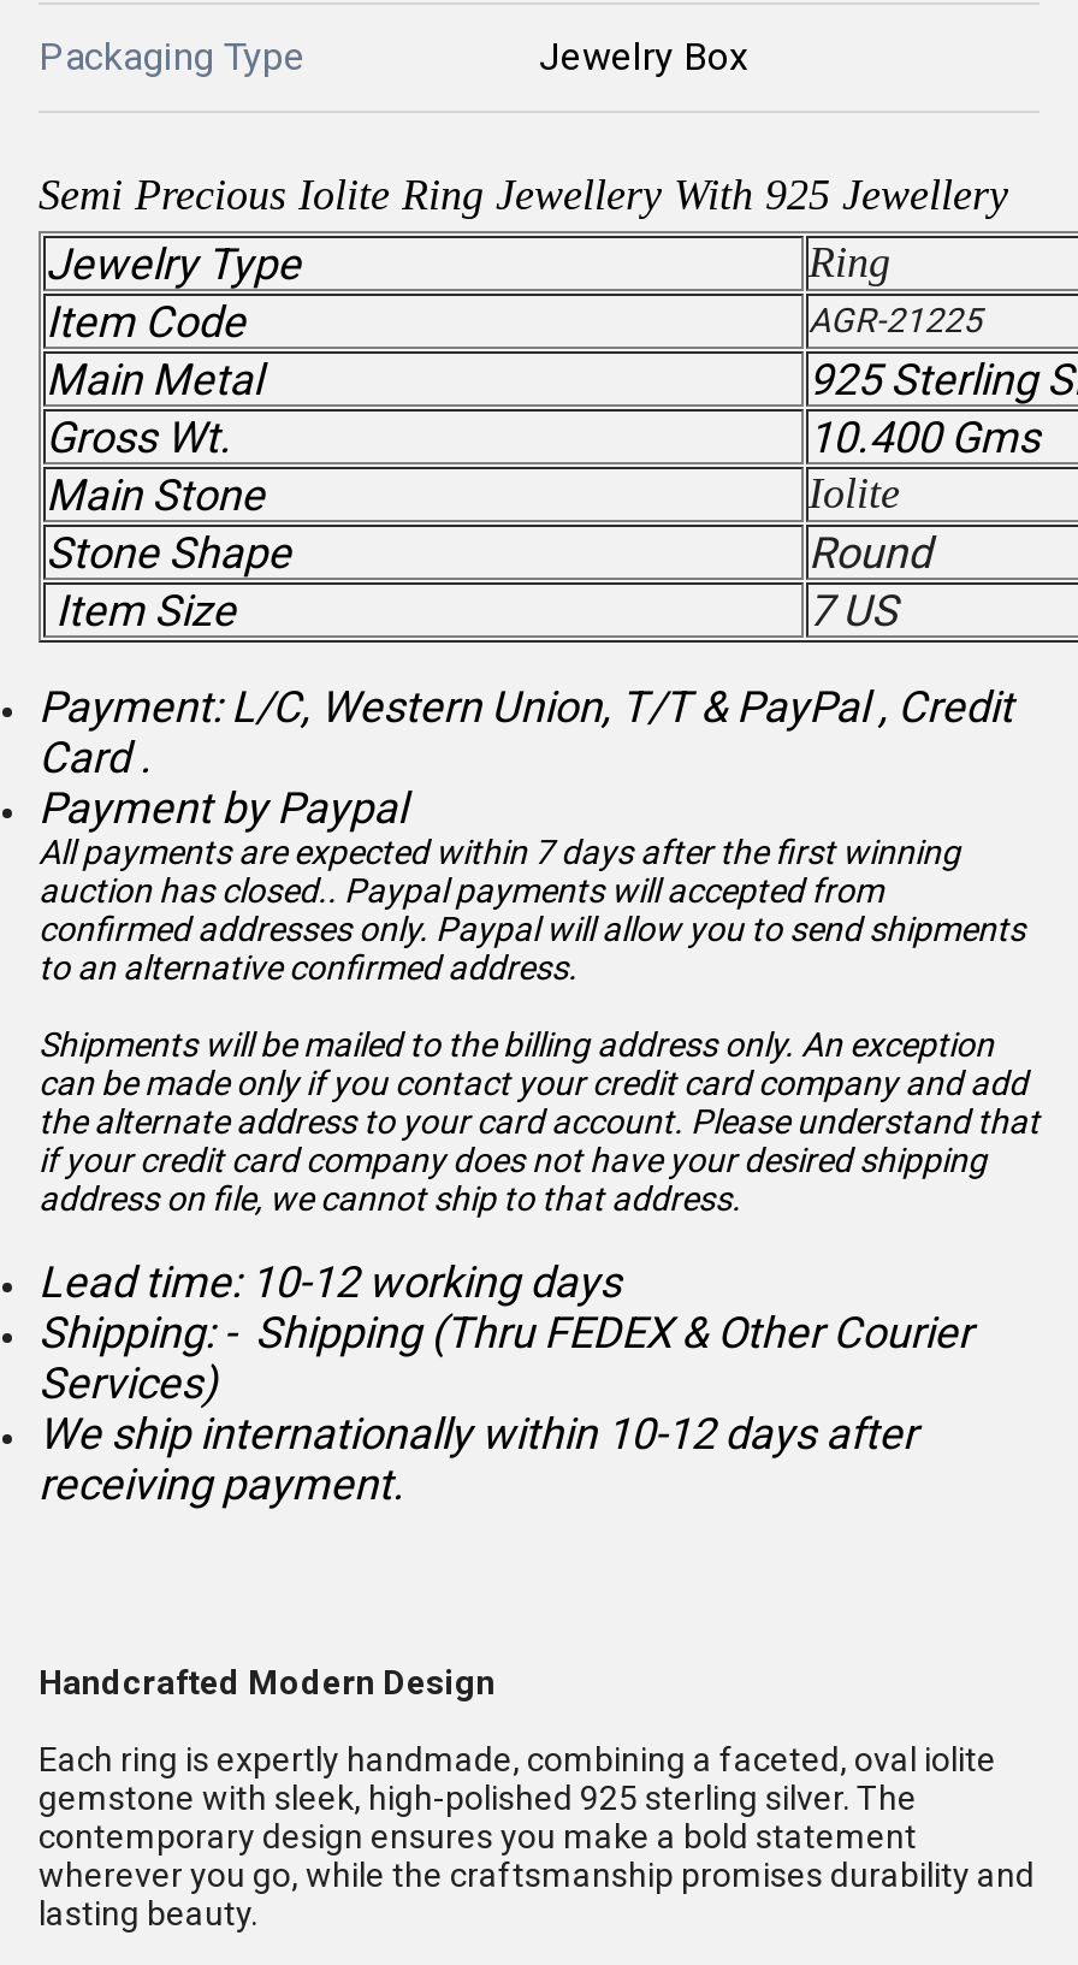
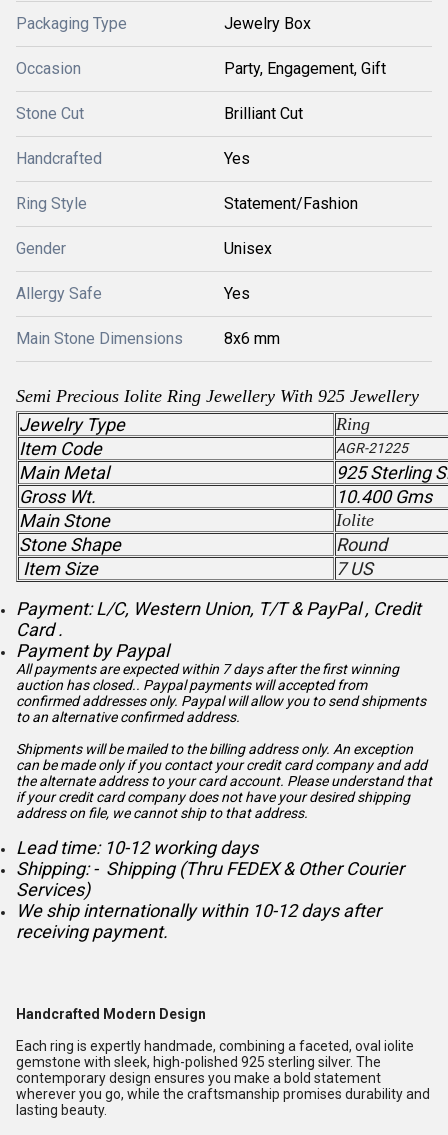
none -> [16,59,386,348] Occasion | Party, Engagement, Gift | Stone Cut | Brilliant Cut | Handcrafted | Yes | Ring Style | Statement/Fashion | Gender | Unisex | Allergy Safe | Yes | Main Stone Dimensions | 8x6 mm

